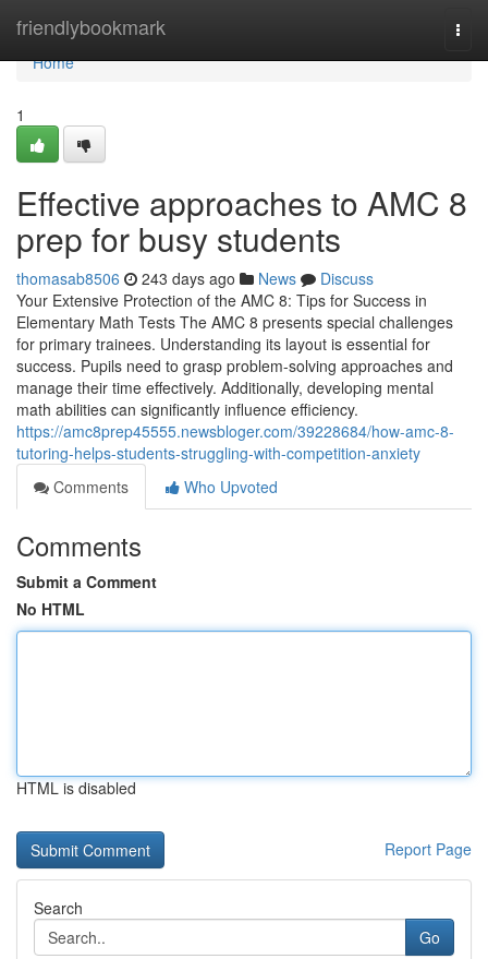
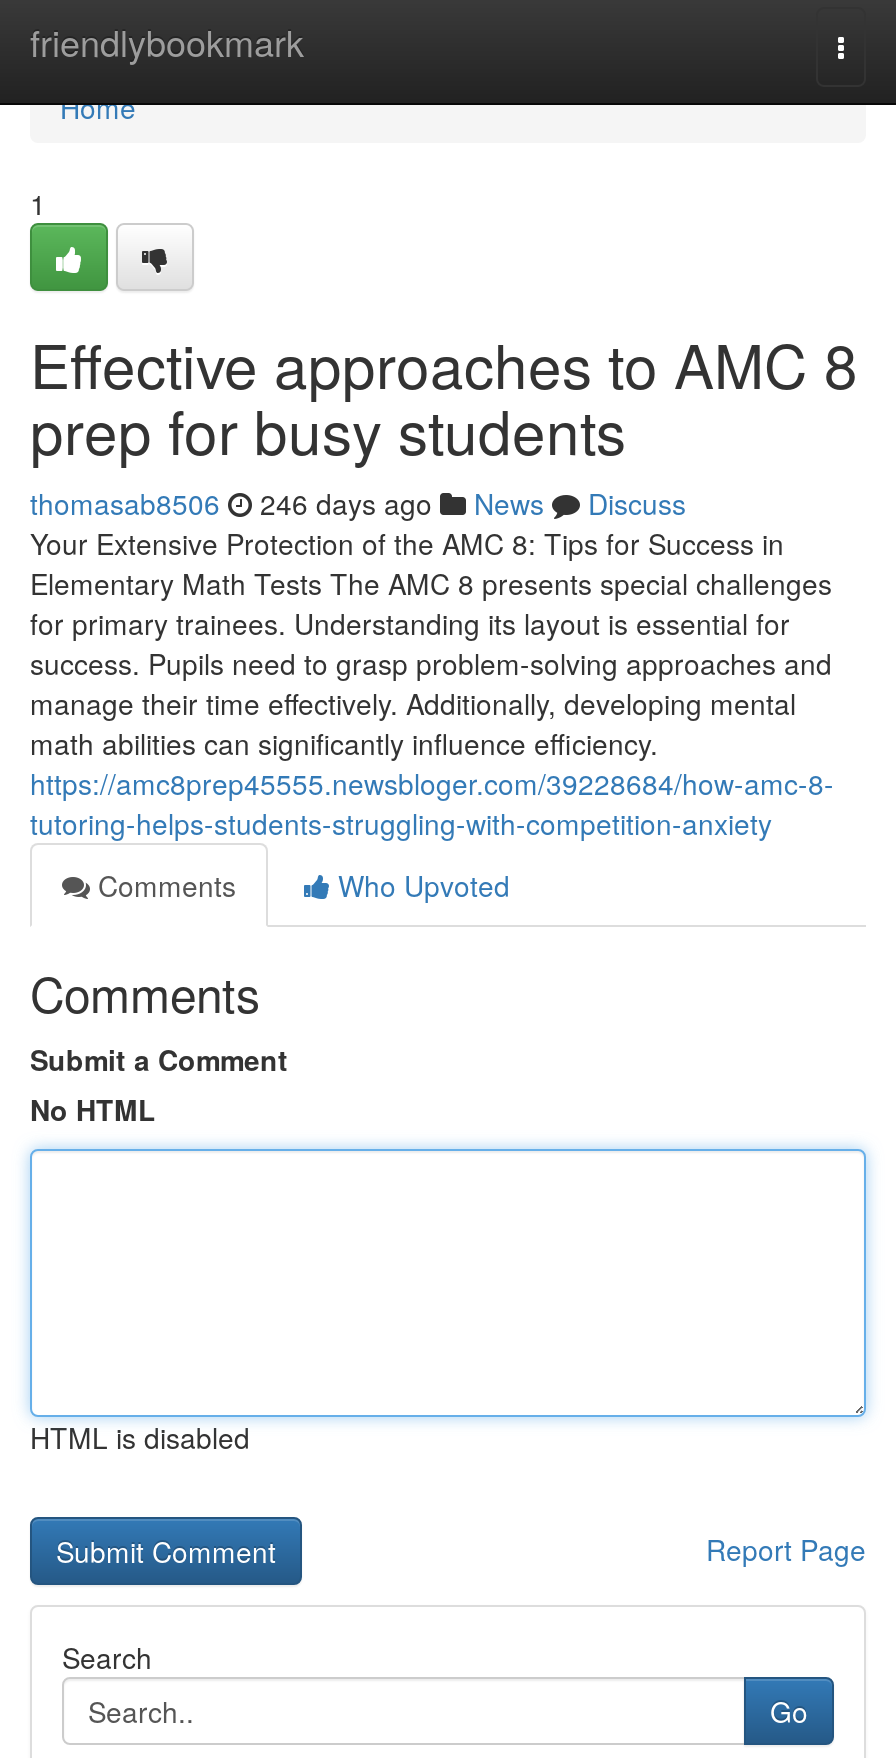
[16,267,374,289] thomasab8506 243 days ago News Discuss -> [30,483,686,523] thomasab8506 246 days ago News Discuss

